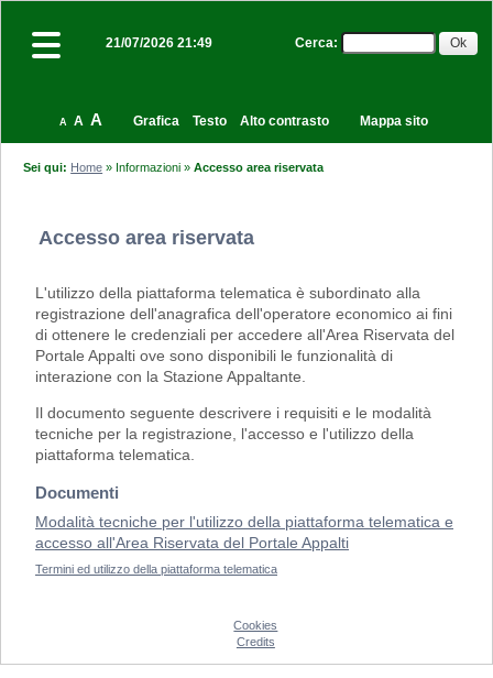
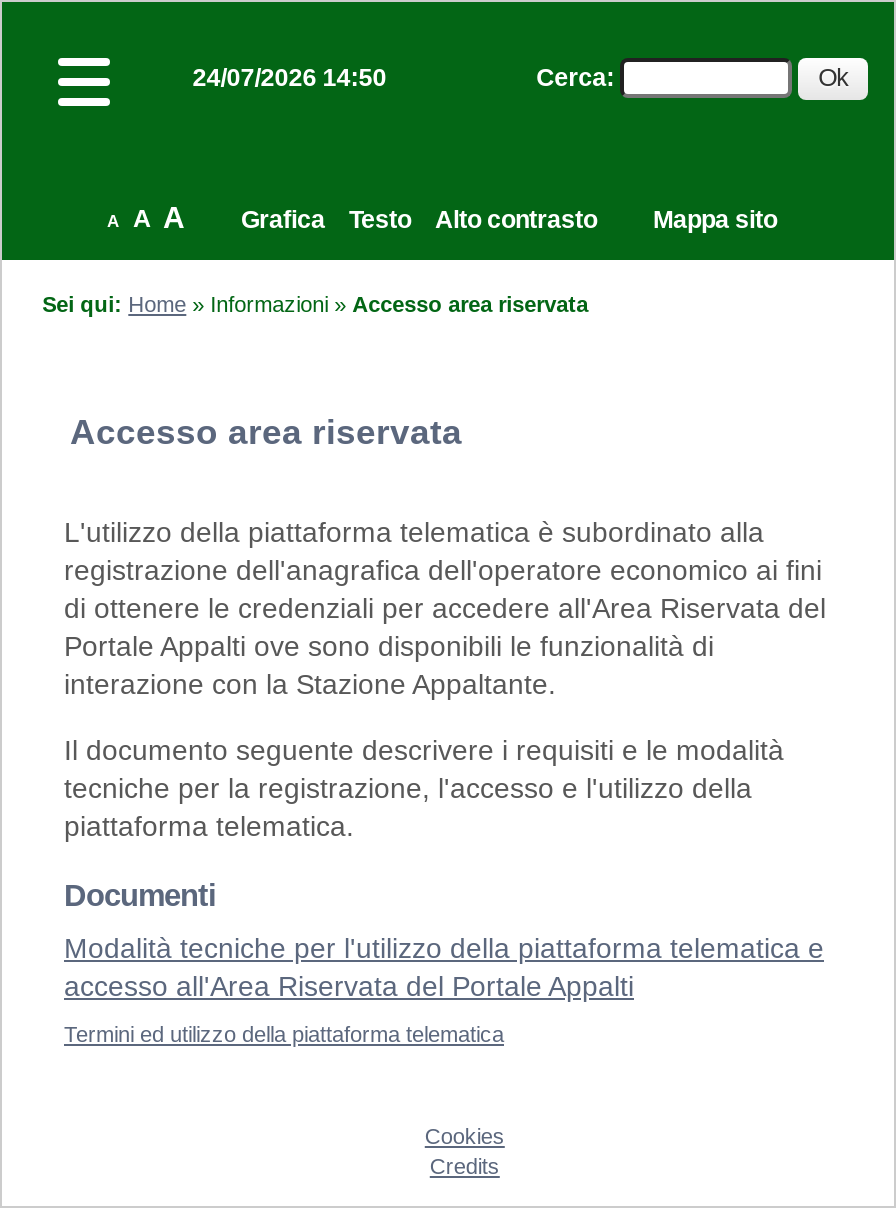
[106,35,213,51] 21/07/2026 21:49 -> [193,64,387,92] 24/07/2026 14:50

